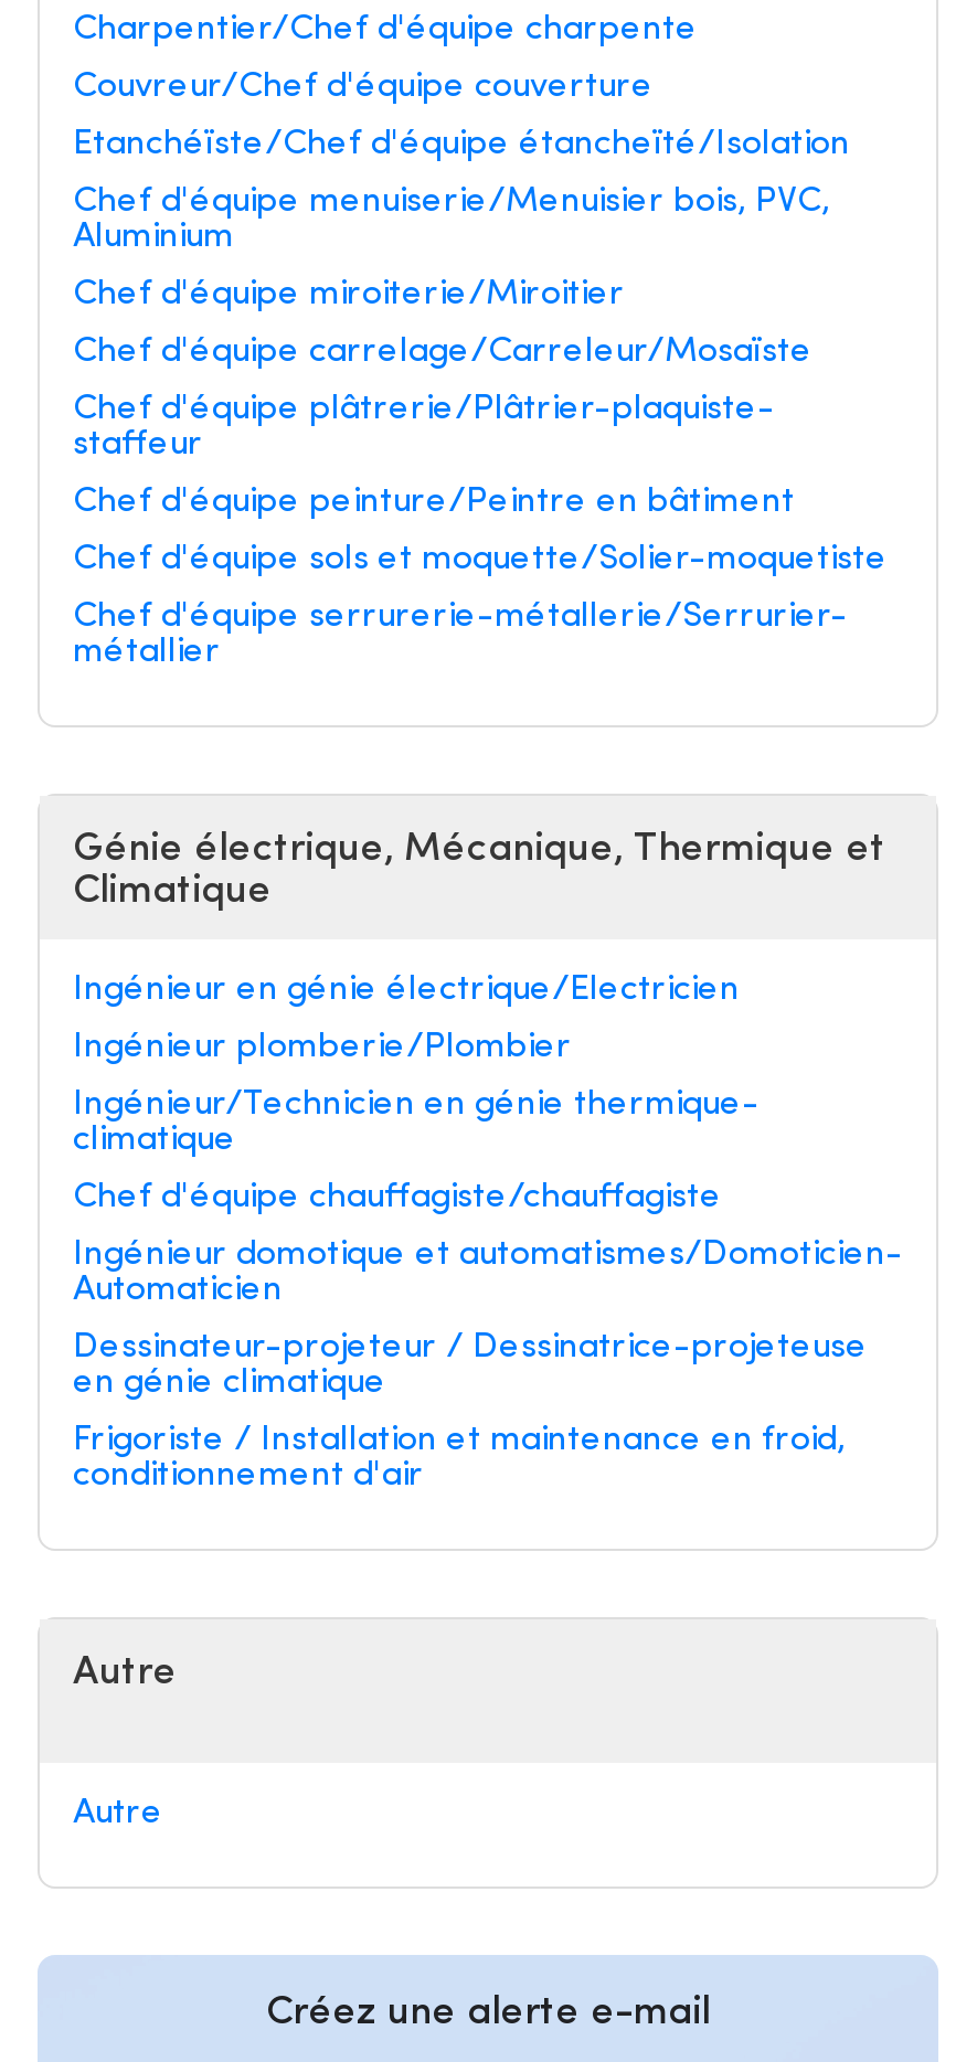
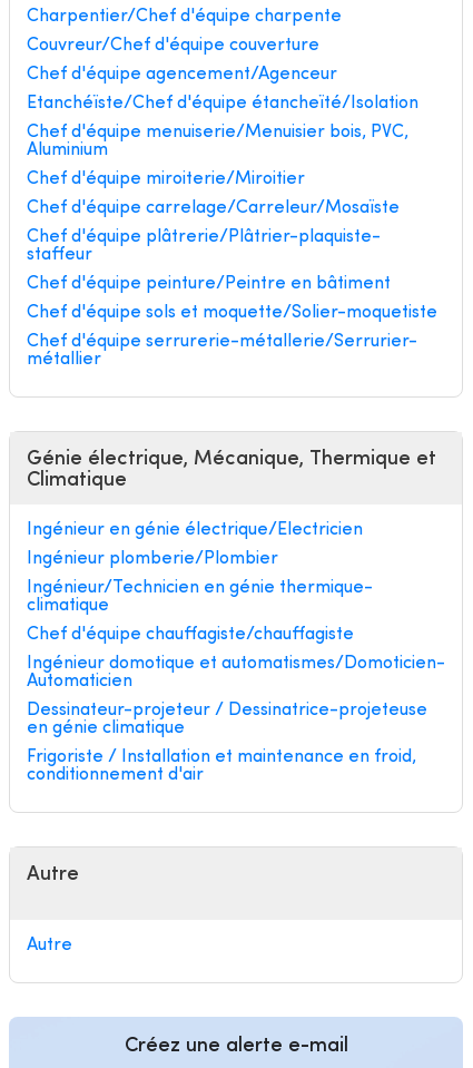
none -> [27,66,337,84] Chef d'équipe agencement/Agenceur

